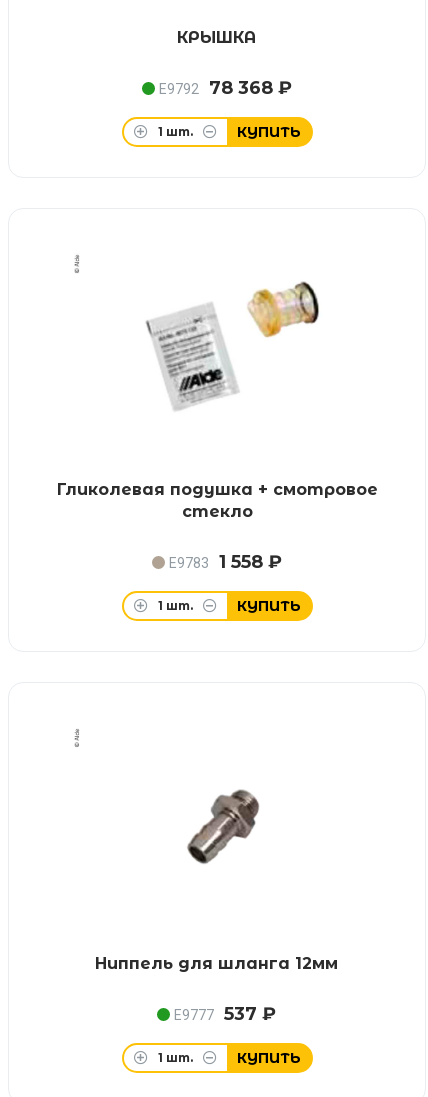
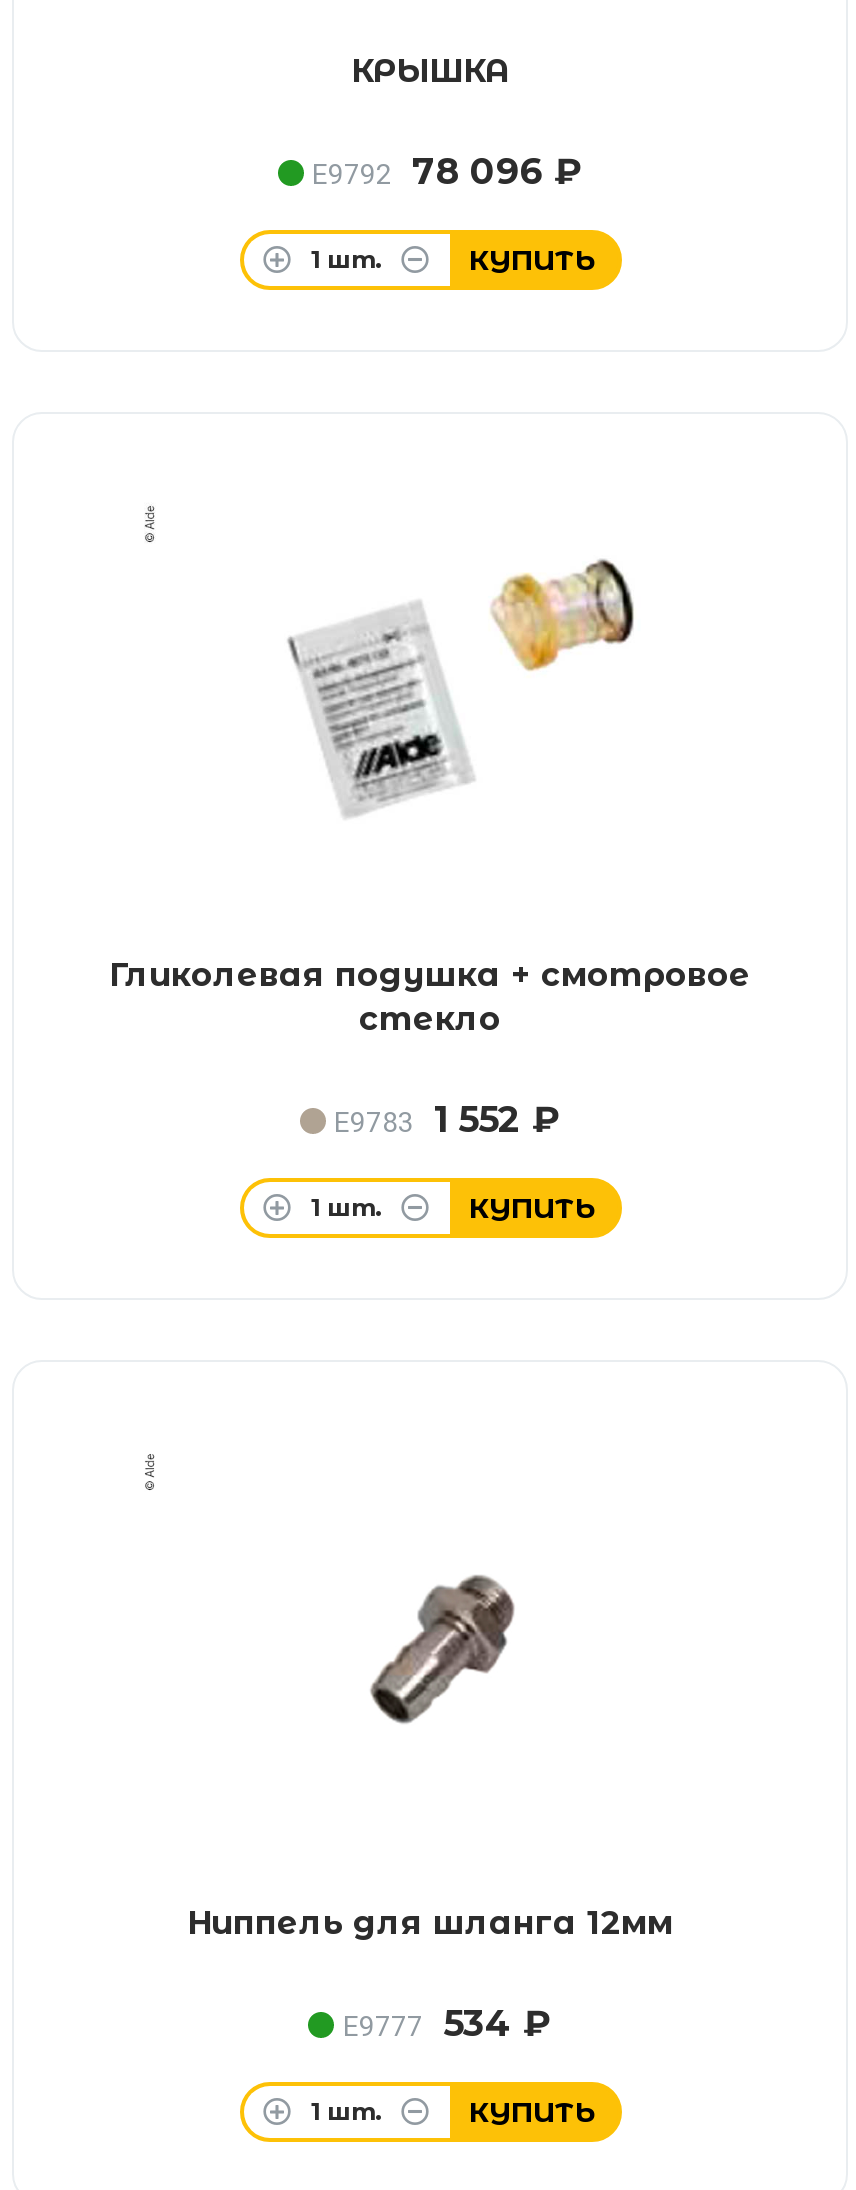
[159,77,292,99] E9792 78 368 ₽ -> [312,150,582,194] E9792 78 096 ₽
[169,551,282,573] E9783 1 558 ₽ -> [334,1098,560,1142] E9783 1 552 ₽
[174,1003,276,1025] E9777 537 ₽ -> [343,2002,551,2046] E9777 534 ₽

